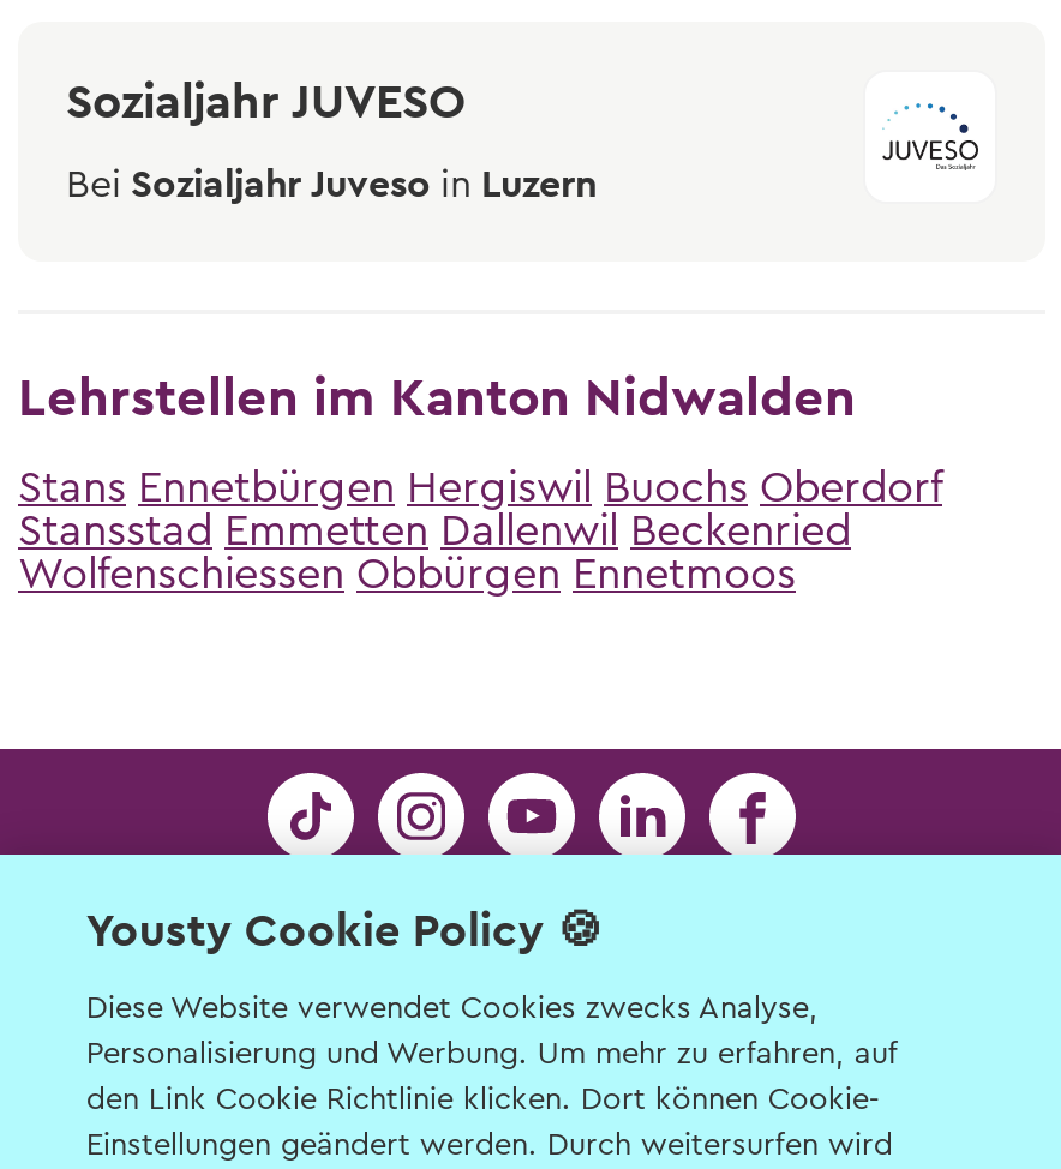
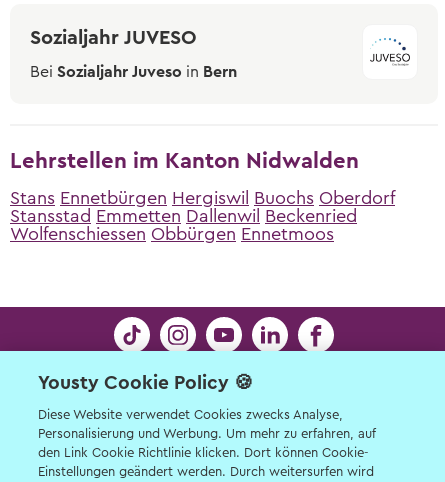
[66,166,597,204] Bei Sozialjahr Juveso in Luzern -> [30,64,237,80] Bei Sozialjahr Juveso in Bern

